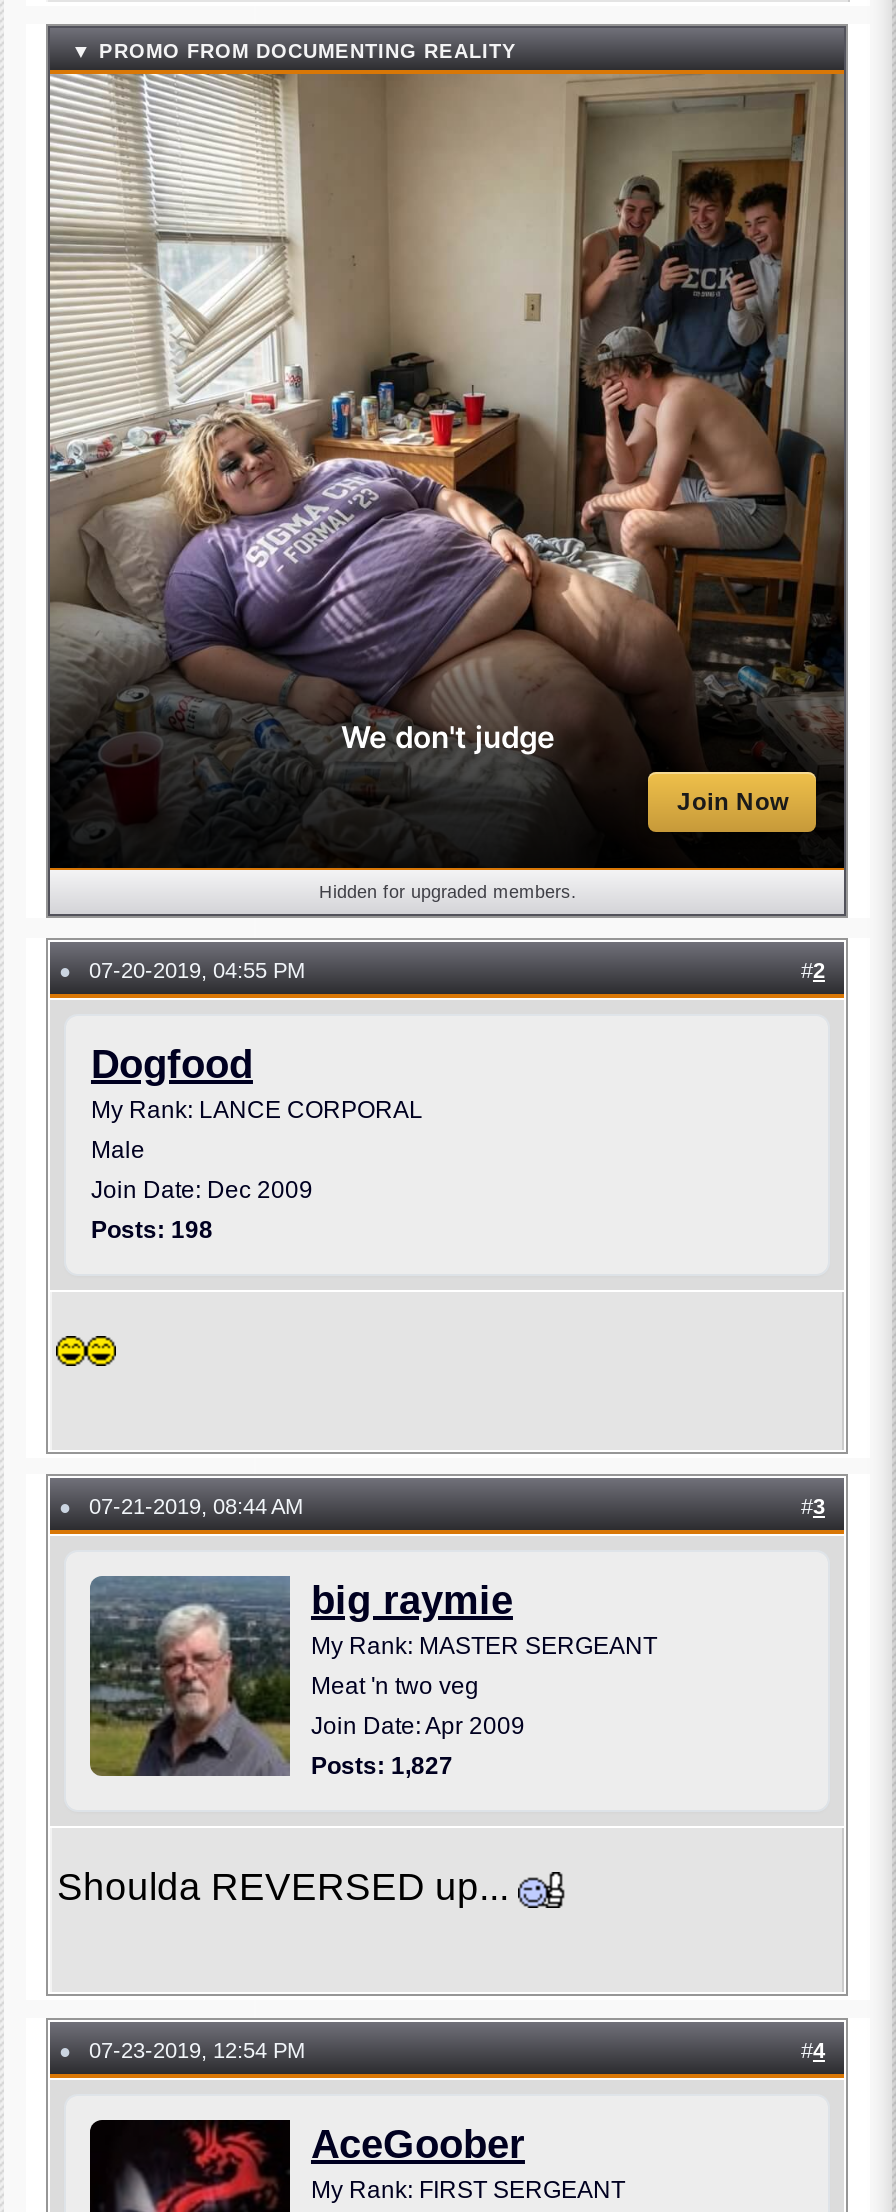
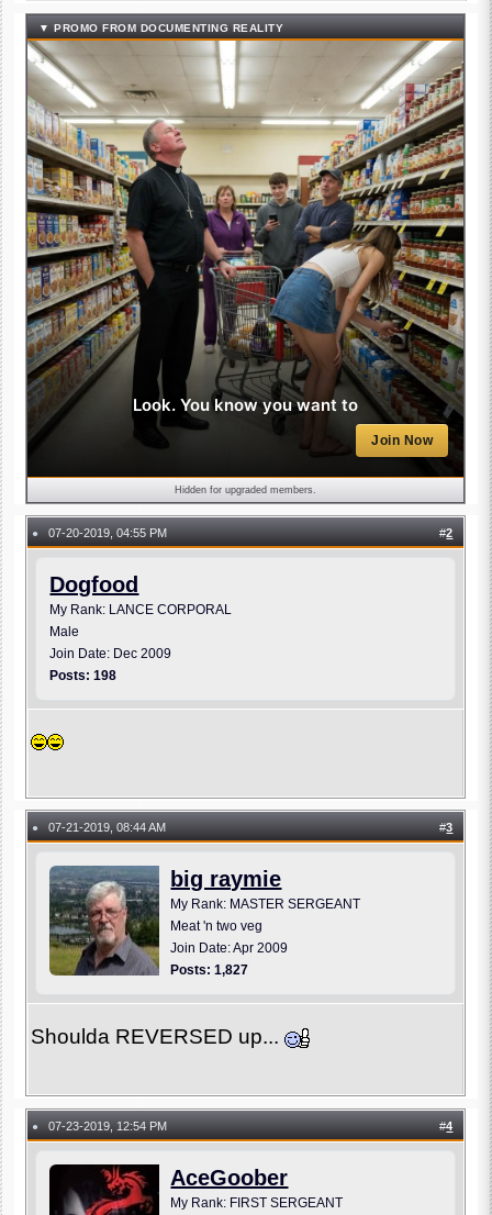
[48,74,846,820] [image] | We don't judge -> [26,40,465,450] [image] | Look. You know you want to

